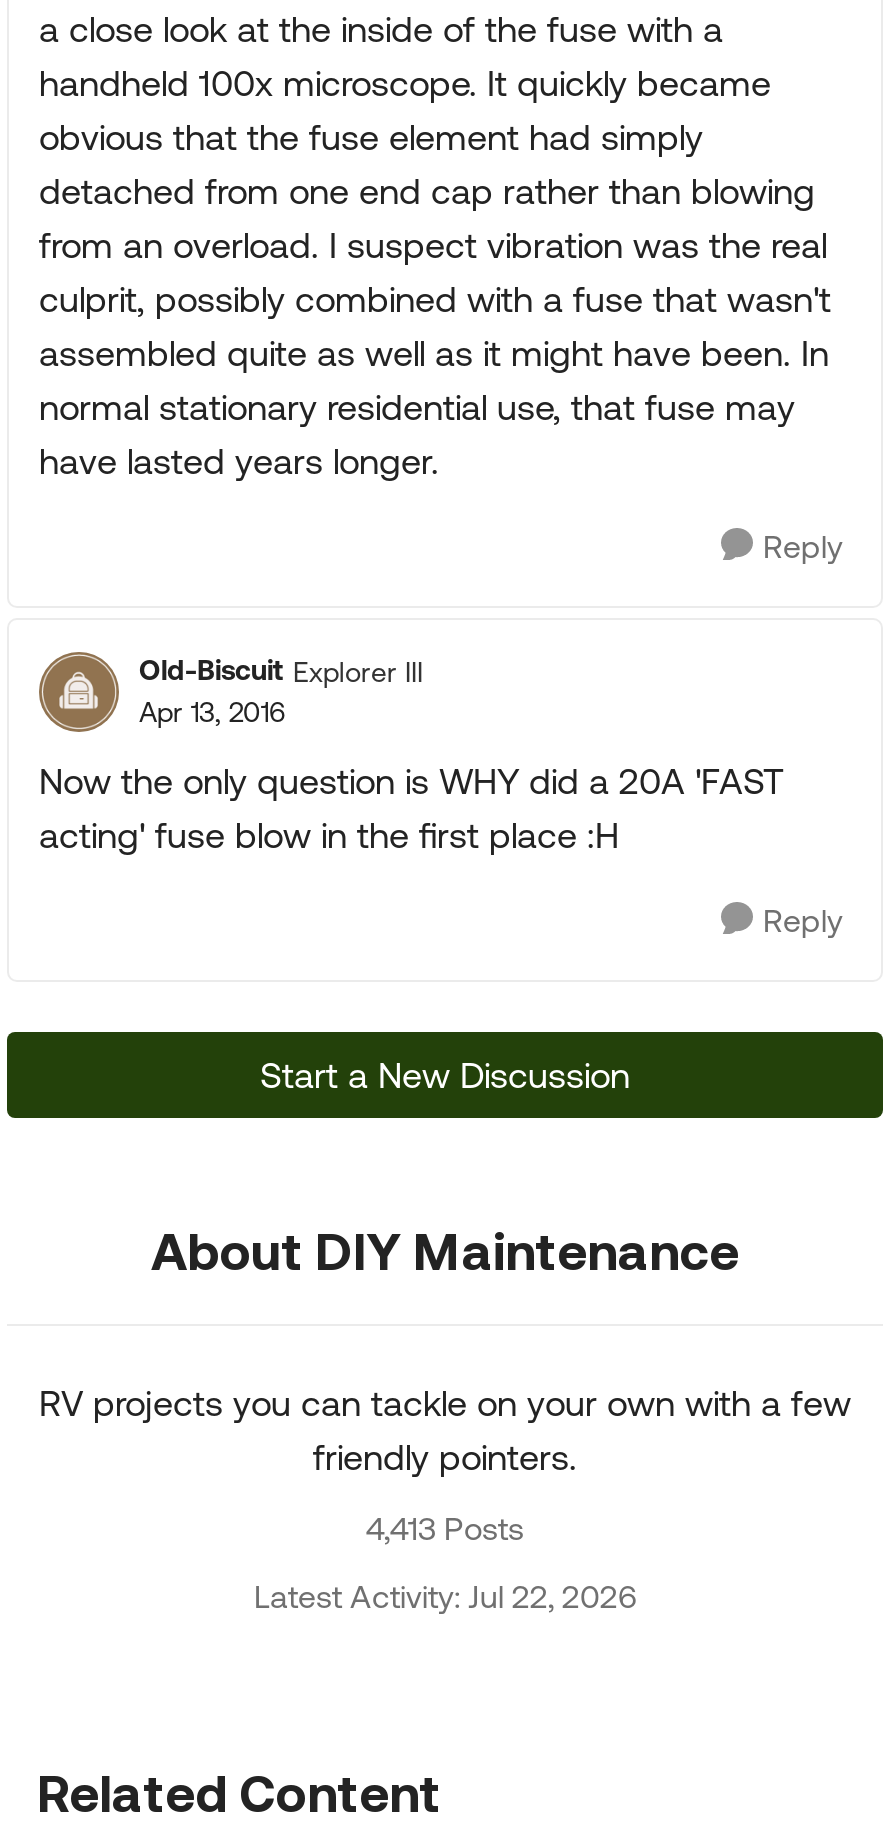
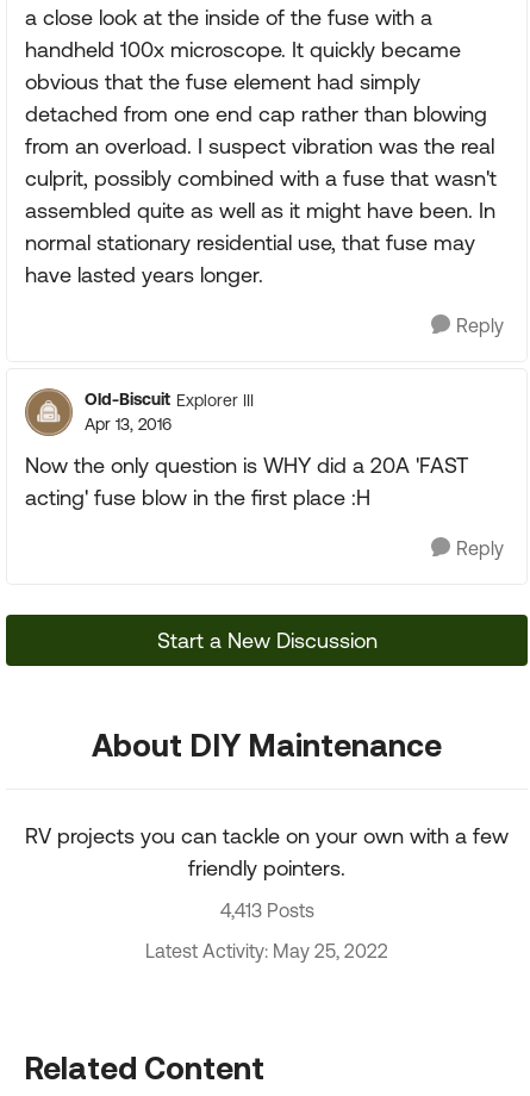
[254,1578,636,1614] Latest Activity: Jul 22, 2026 -> [145,940,388,961] Latest Activity: May 25, 2022

